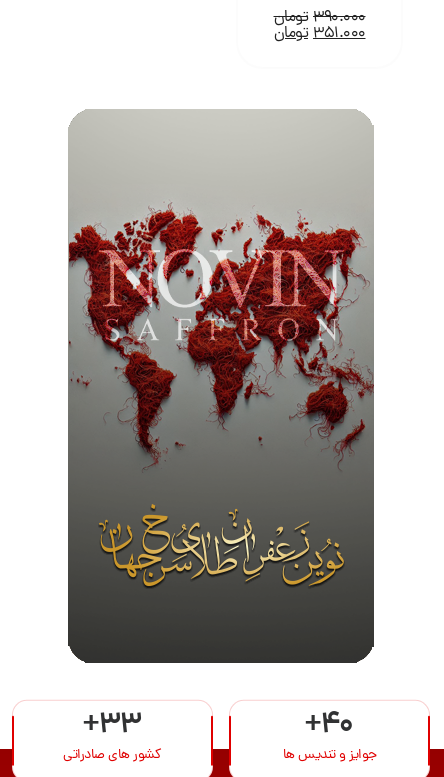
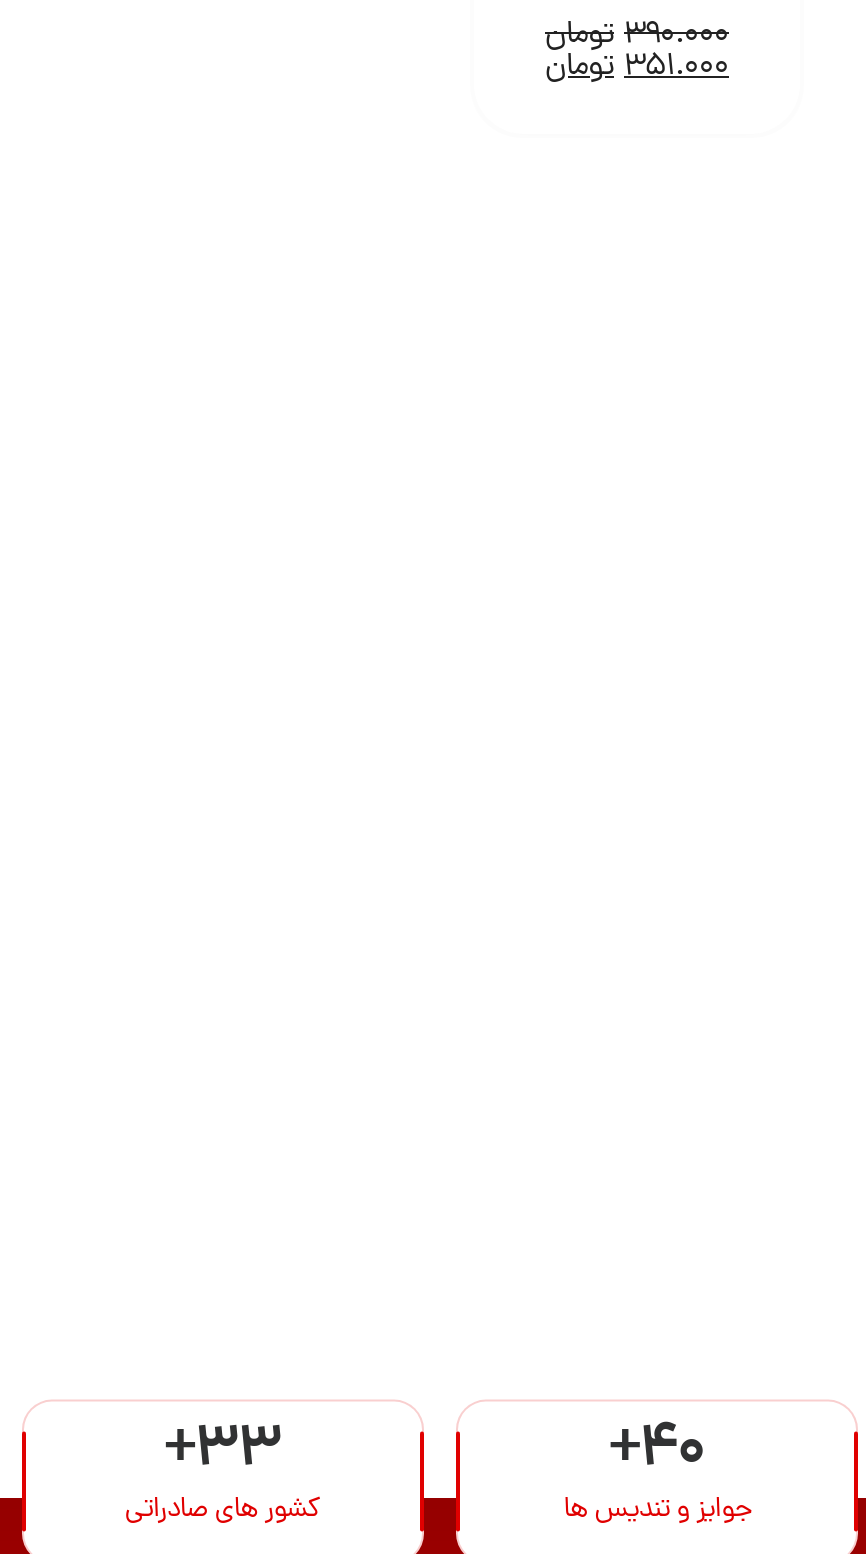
[67,109,375,664] [image] -> none

